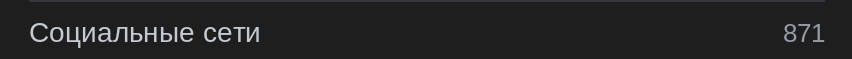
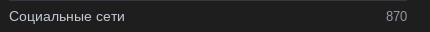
[783,18,825,48] 871 -> [386,9,407,24] 870

